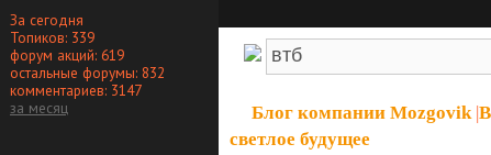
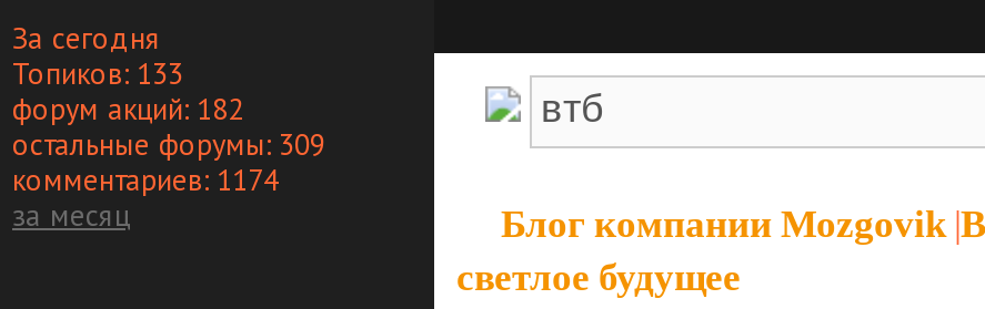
[10,28,94,48] Топиков: 339 -> [12,54,183,94] Топиков: 133
[10,45,124,65] форум акций: 619 -> [12,89,243,129] форум акций: 182
[10,63,165,83] остальные форумы: 832 -> [12,125,325,165] остальные форумы: 309
[10,81,142,100] комментариев: 3147 -> [12,160,279,200] комментариев: 1174

